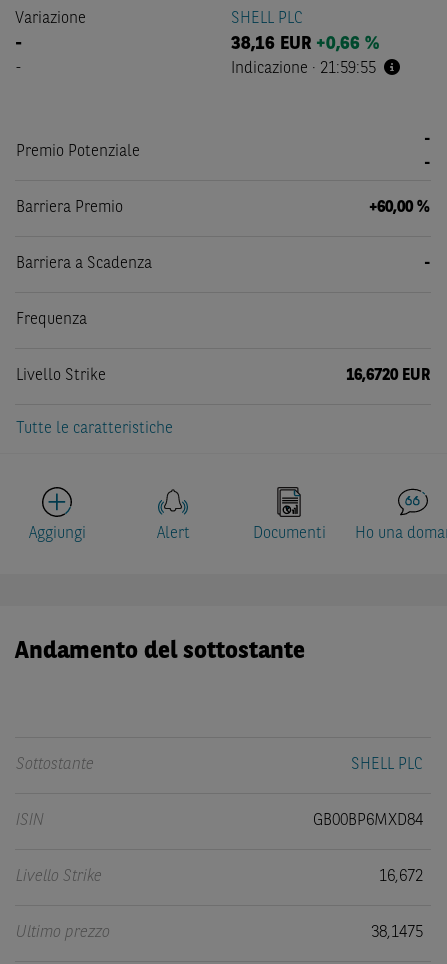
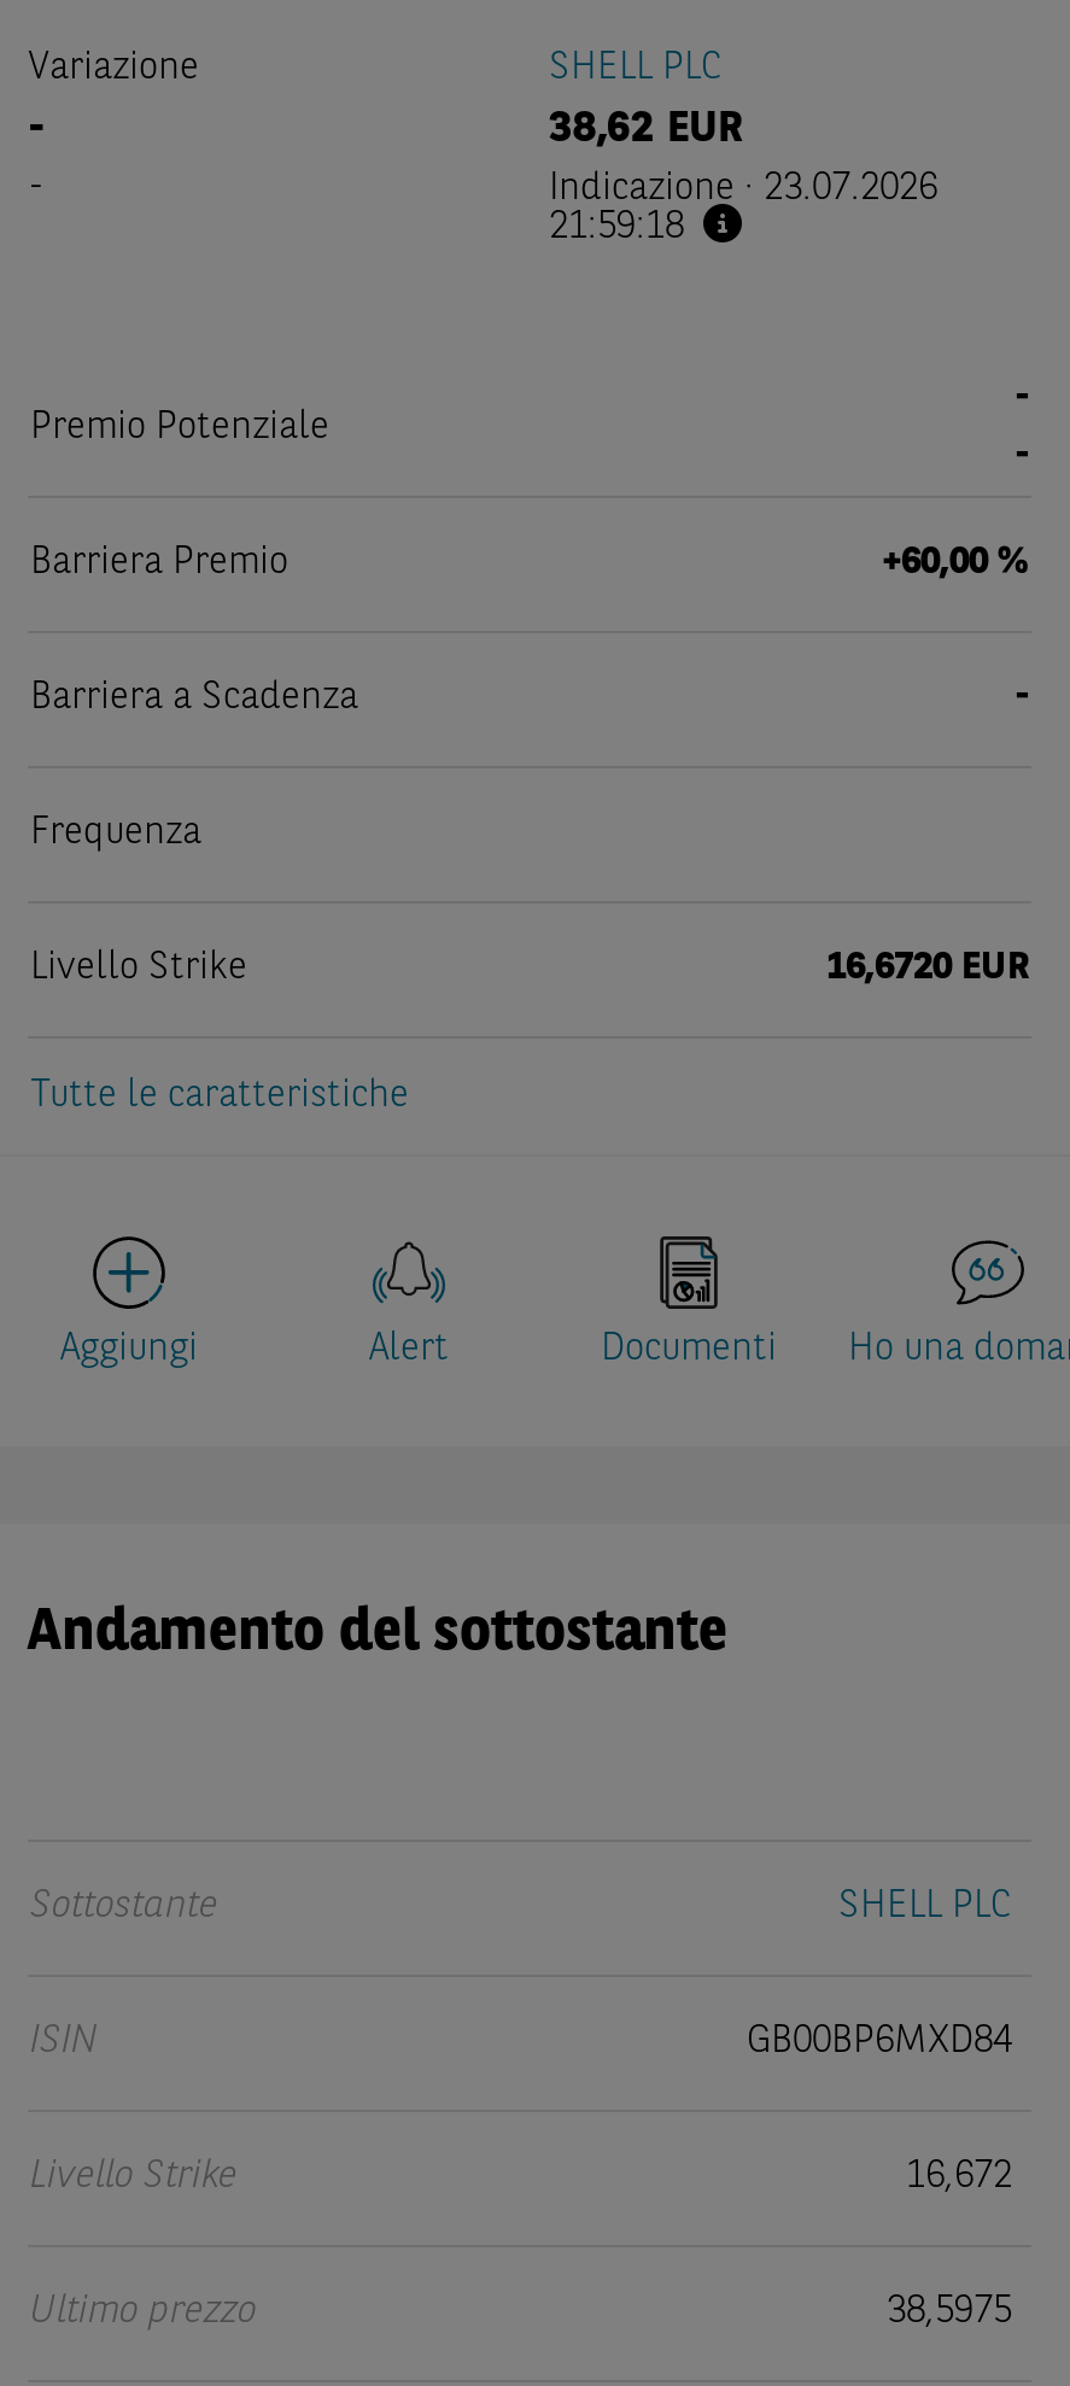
[231,35,379,77] 38,16 EUR +0,66 % | Indicazione · 21:59:55 -> [549,107,937,247] 38,62 EUR | Indicazione · 23.07.2026 | 21:59:18
[371,925,423,941] 38,1475 -> [887,2293,1012,2332] 38,5975

